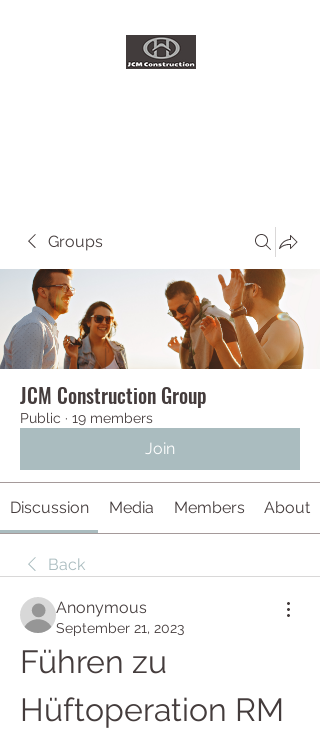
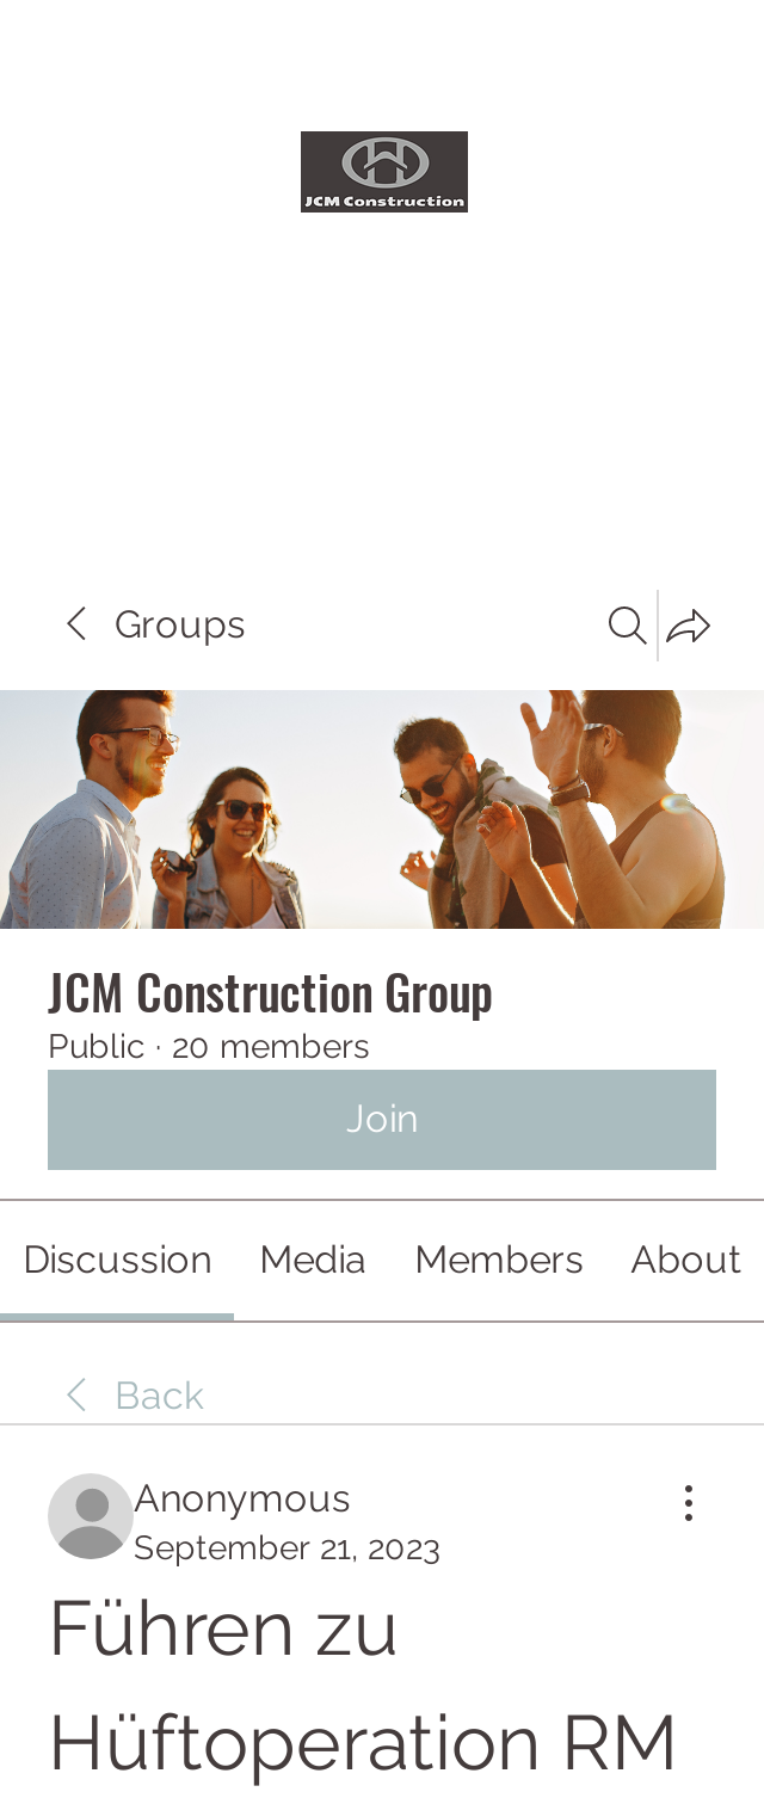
[20,410,153,426] Public · 19 members -> [48,1027,370,1065] Public · 20 members

